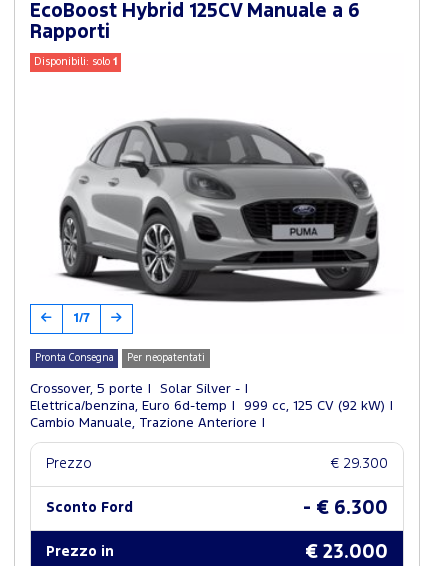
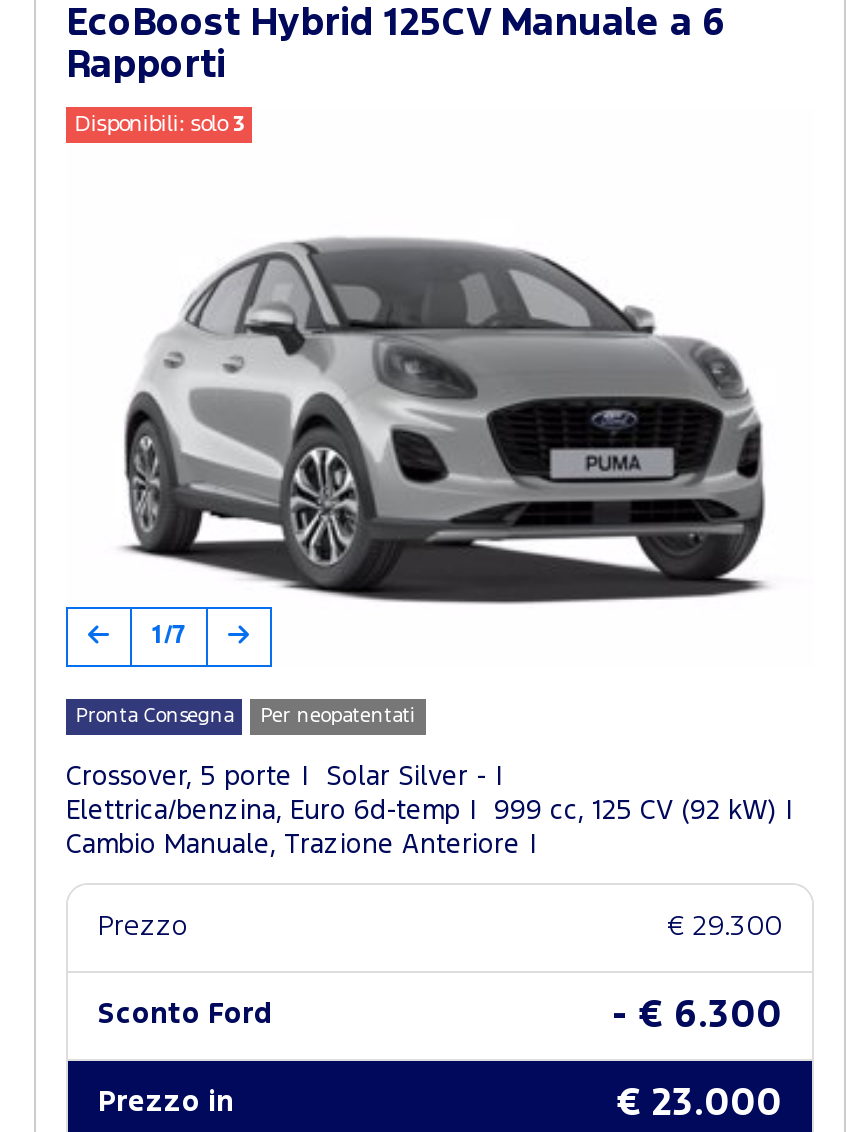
[34,57,117,67] Disponibili: solo 1 -> [74,115,244,135] Disponibili: solo 3

